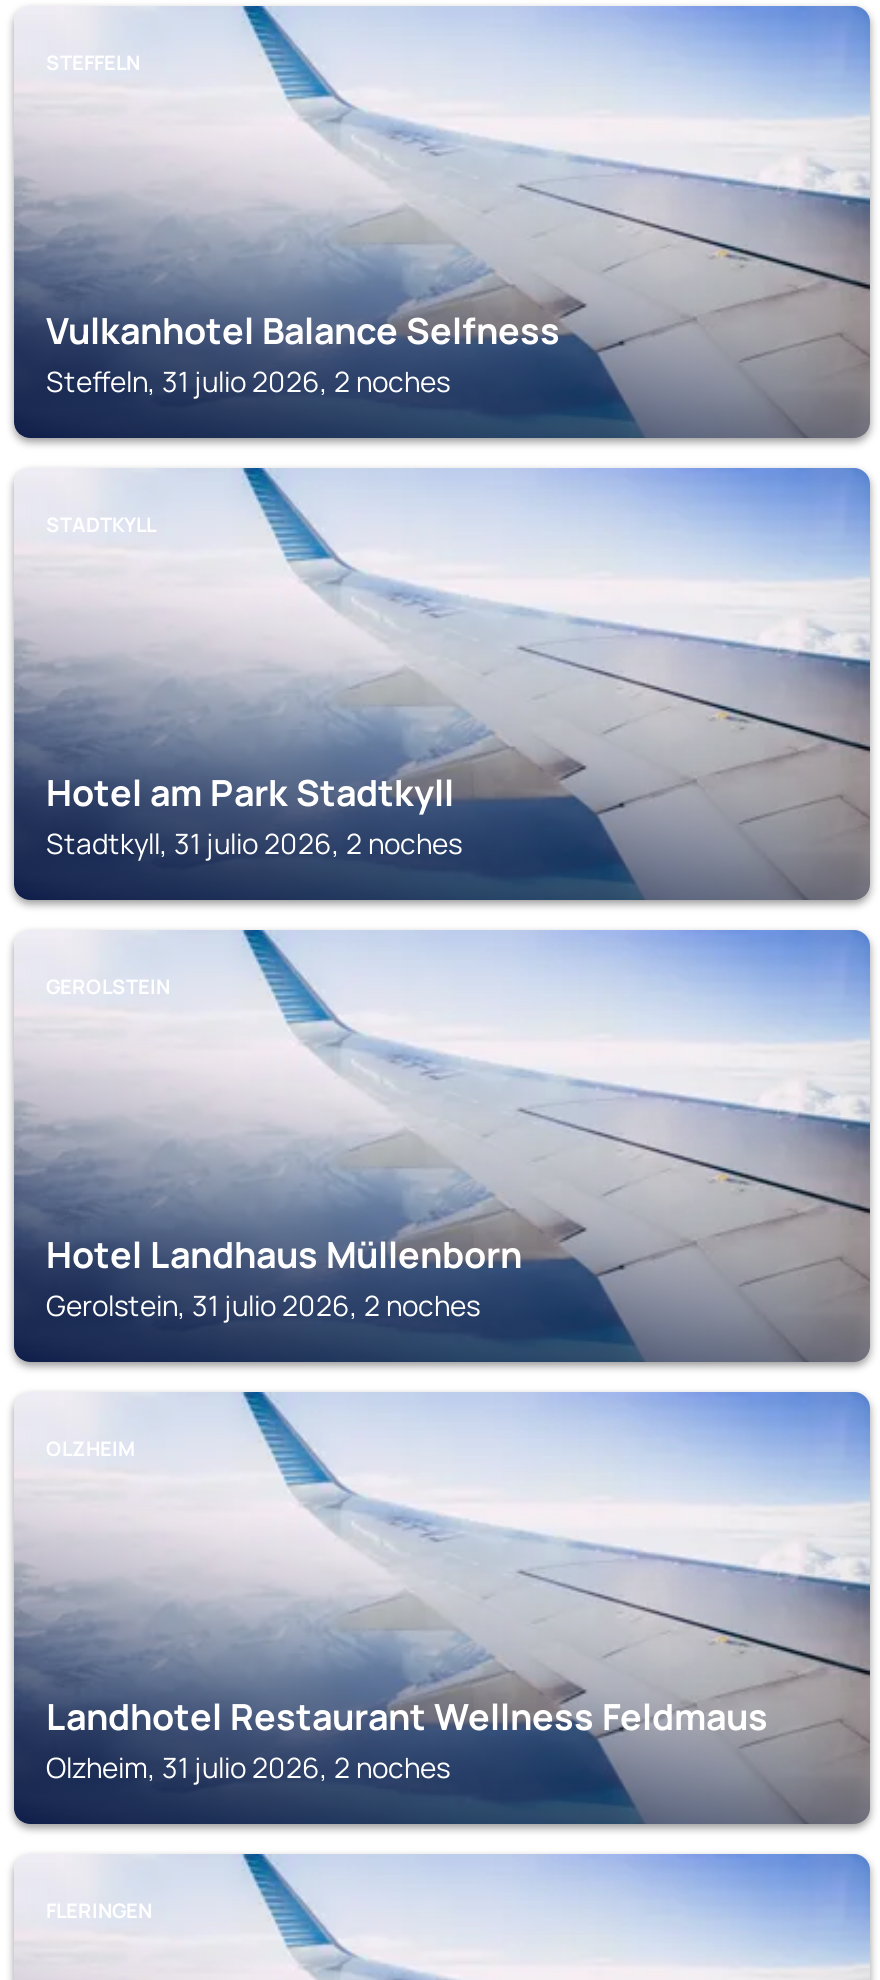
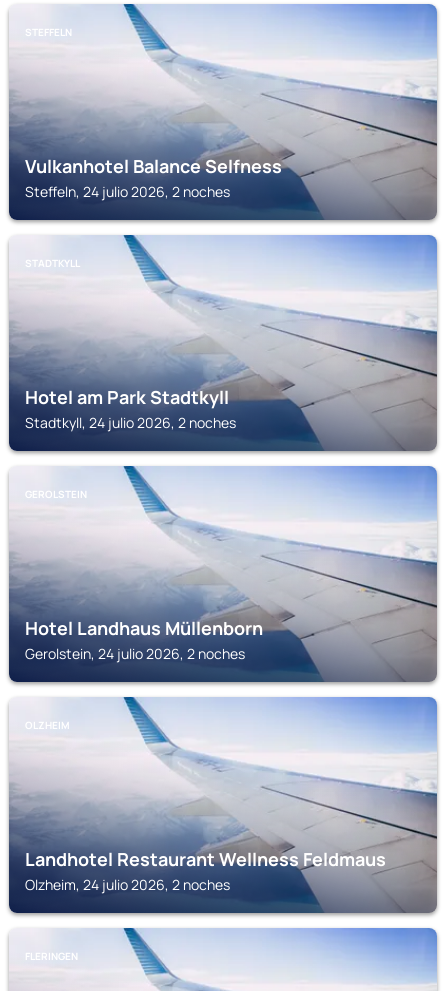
[46,362,450,400] Steffeln, 31 julio 2026, 2 noches -> [25,182,230,201] Steffeln, 24 julio 2026, 2 noches
[46,824,462,862] Stadtkyll, 31 julio 2026, 2 noches -> [25,413,236,432] Stadtkyll, 24 julio 2026, 2 noches
[46,1286,480,1324] Gerolstein, 31 julio 2026, 2 noches -> [25,644,245,663] Gerolstein, 24 julio 2026, 2 noches
[46,1748,450,1786] Olzheim, 31 julio 2026, 2 noches -> [25,875,230,894] Olzheim, 24 julio 2026, 2 noches

